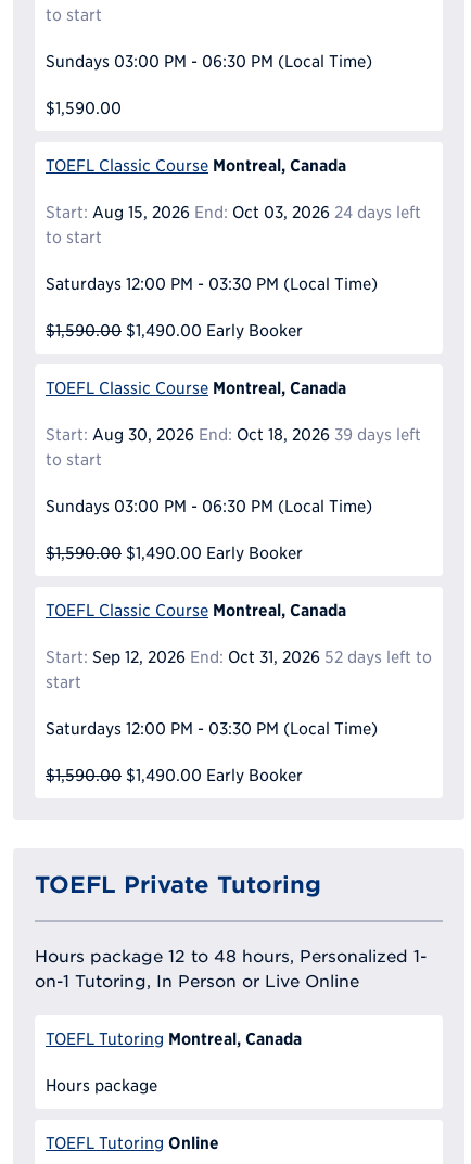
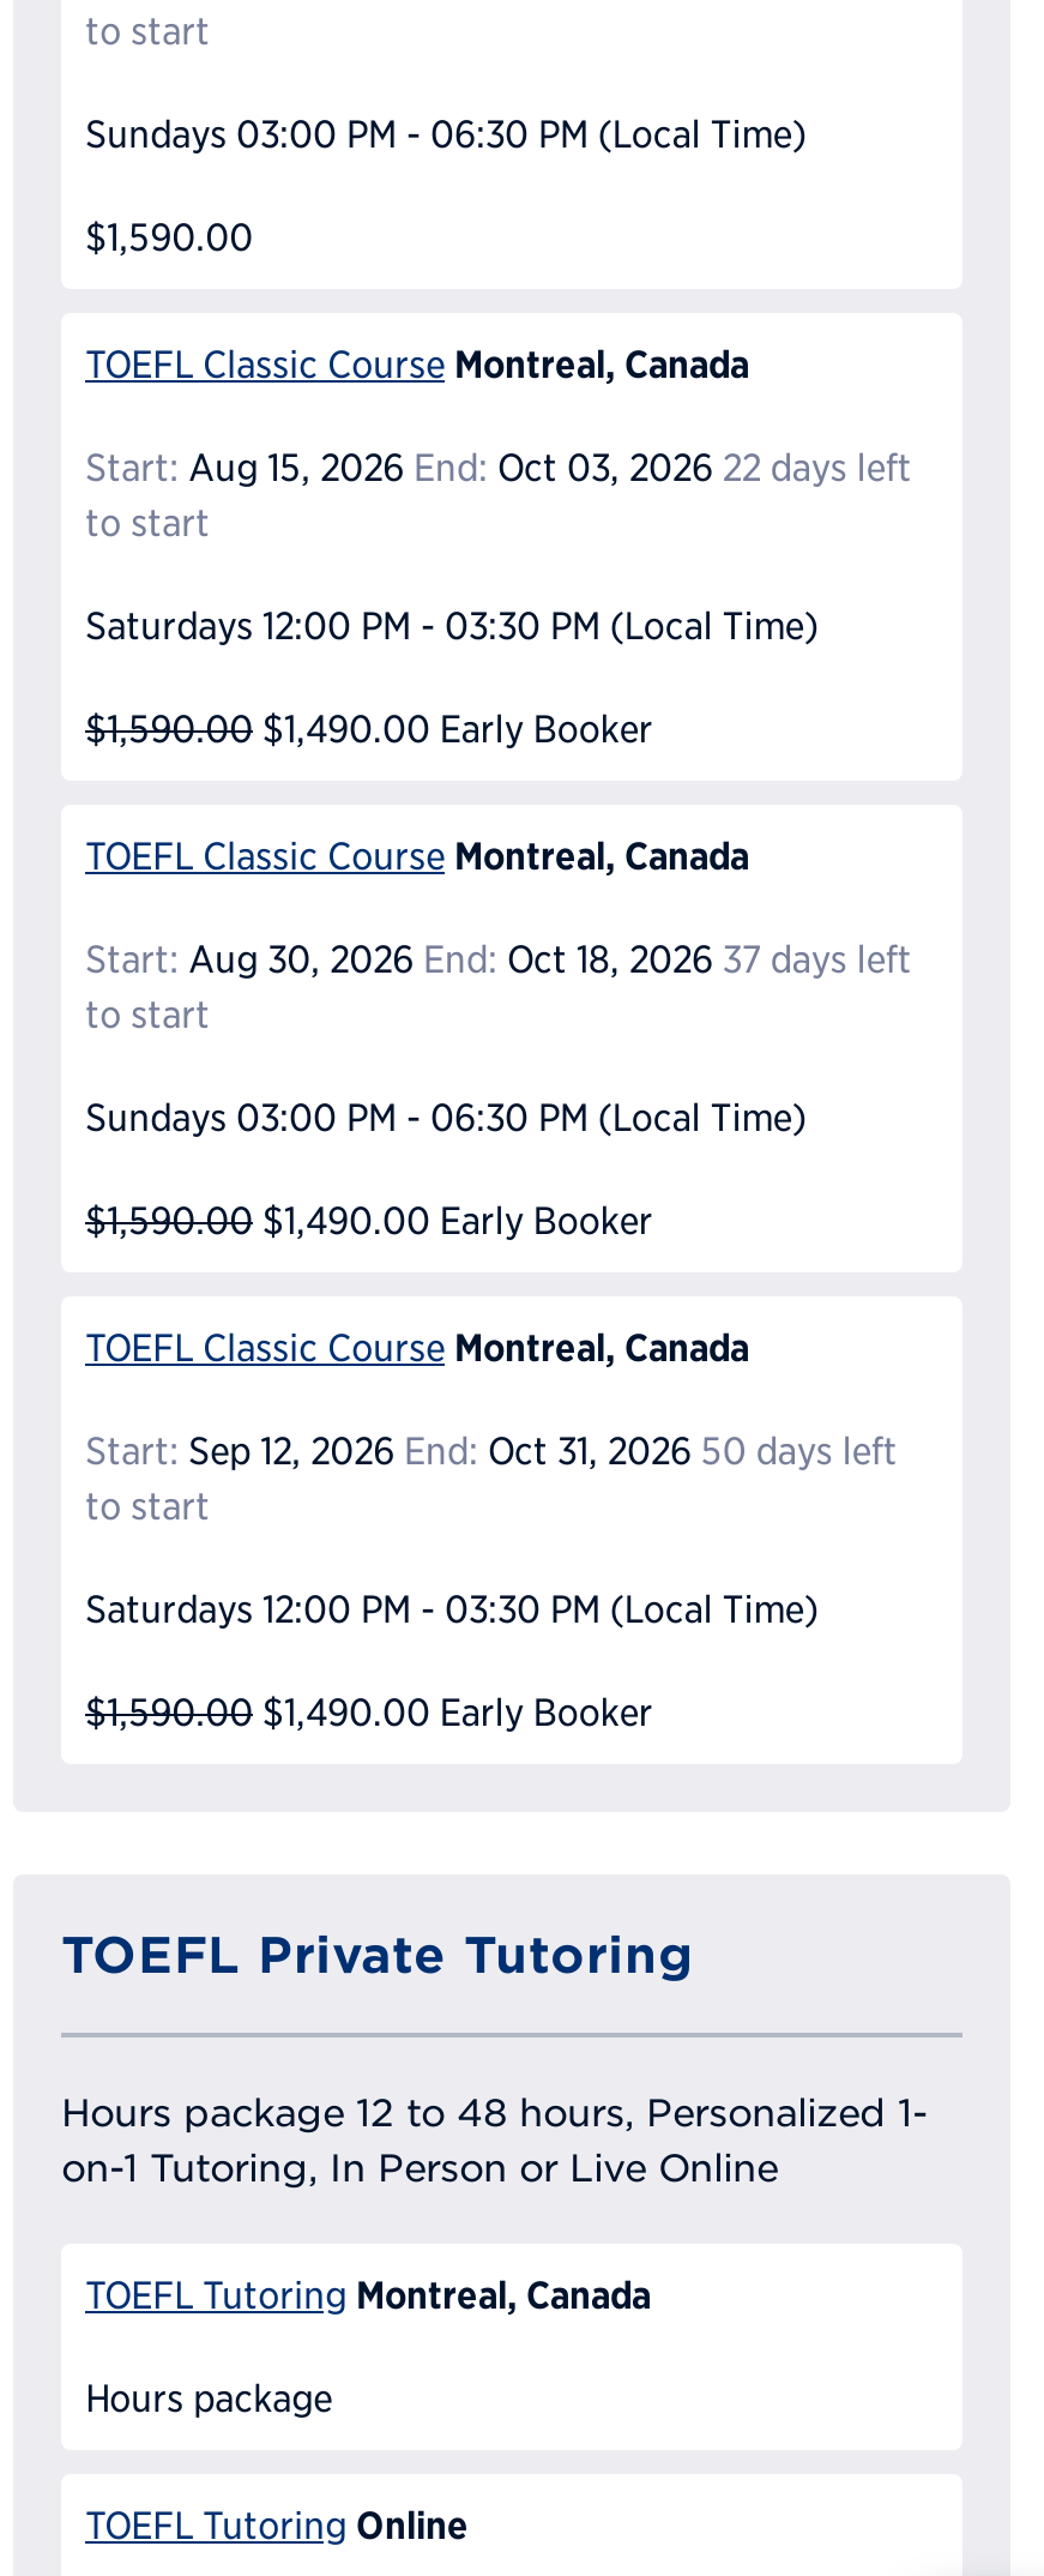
[46,203,421,221] Start: Aug 15, 2026 End: Oct 03, 2026 24 days left -> [85,448,911,488] Start: Aug 15, 2026 End: Oct 03, 2026 22 days left
[46,425,421,444] Start: Aug 30, 2026 End: Oct 18, 2026 39 days left -> [85,939,911,980] Start: Aug 30, 2026 End: Oct 18, 2026 37 days left
[46,648,432,691] Start: Sep 12, 2026 End: Oct 31, 2026 52 days left to | start -> [85,1431,897,1527] Start: Sep 12, 2026 End: Oct 31, 2026 50 days left | to start

